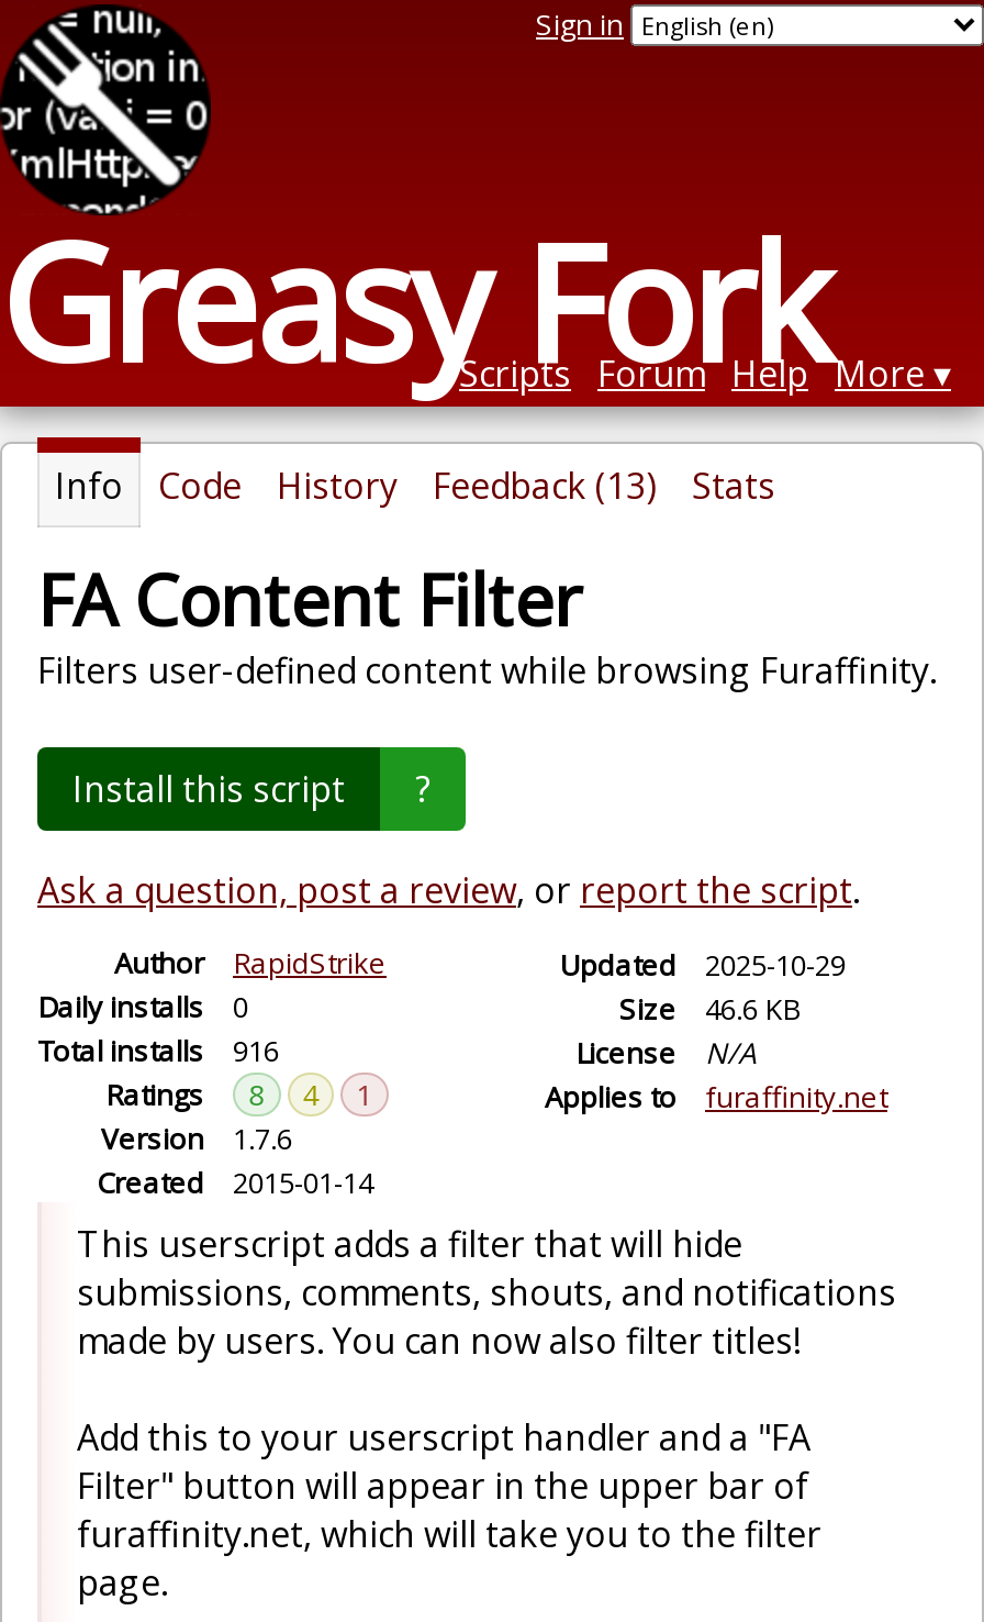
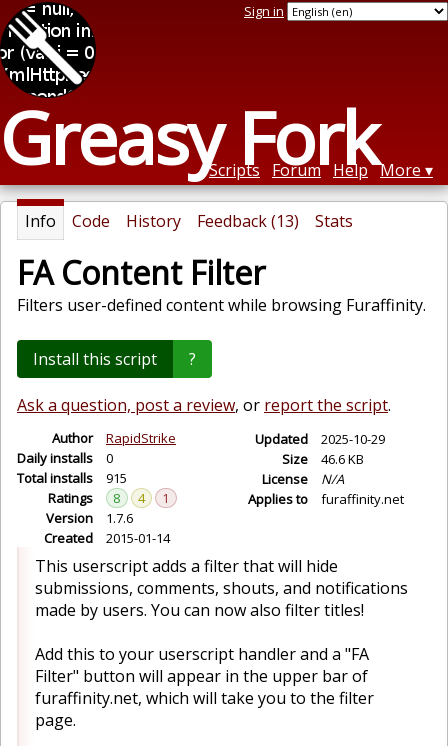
[37,1031,279,1070] Total installs 916 -> [17,469,127,487] Total installs 915

